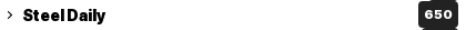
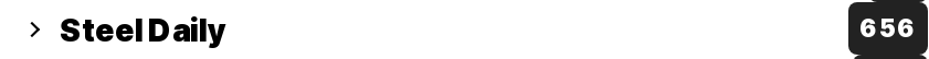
[424,7,453,22] 650 -> [859,14,917,44] 656

